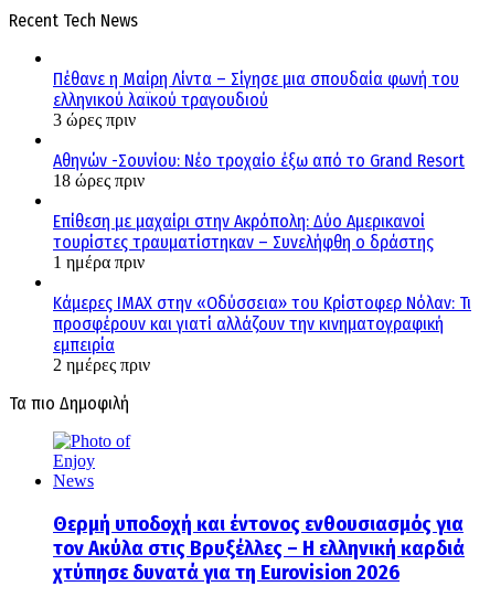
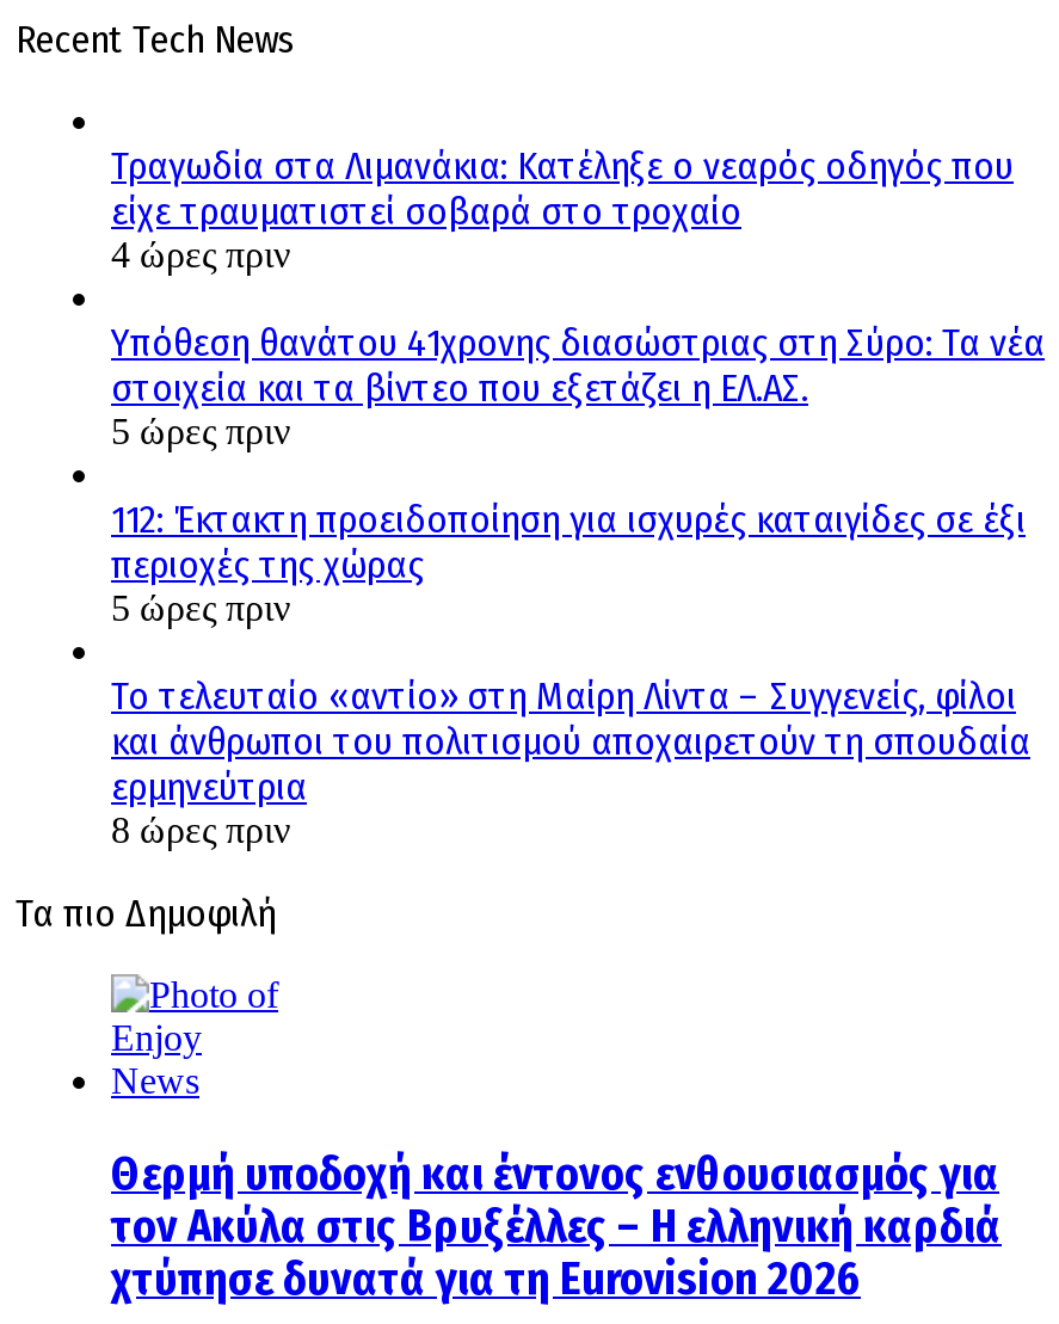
[53,68,459,129] Πέθανε η Μαίρη Λίντα – Σίγησε μια σπουδαία φωνή του | ελληνικού λαϊκού τραγουδιού | 3 ώρες πριν -> [111,143,1014,275] Τραγωδία στα Λιμανάκια: Κατέληξε ο νεαρός οδηγός που | είχε τραυματιστεί σοβαρά στο τροχαίο | 4 ώρες πριν
[53,150,465,190] Αθηνών -Σουνίου: Νέο τροχαίο έξω από το Grand Resort | 18 ώρες πριν -> [111,320,1045,451] Υπόθεση θανάτου 41χρονης διασώστριας στη Σύρο: Τα νέα | στοιχεία και τα βίντεο που εξετάζει η ΕΛ.ΑΣ. | 5 ώρες πριν
[53,211,434,271] Επίθεση με μαχαίρι στην Ακρόπολη: Δύο Αμερικανοί | τουρίστες τραυματίστηκαν – Συνελήφθη ο δράστης | 1 ημέρα πριν -> [111,497,1026,628] 112: Έκτακτη προειδοποίηση για ισχυρές καταιγίδες σε έξι | περιοχές της χώρας | 5 ώρες πριν
[53,292,471,374] Κάμερες IMAX στην «Οδύσσεια» του Κρίστοφερ Νόλαν: Τι | προσφέρουν και γιατί αλλάζουν την κινηματογραφική | εμπειρία | 2 ημέρες πριν -> [111,673,1030,850] Το τελευταίο «αντίο» στη Μαίρη Λίντα – Συγγενείς, φίλοι | και άνθρωποι του πολιτισμού αποχαιρετούν τη σπουδαία | ερμηνεύτρια | 8 ώρες πριν

